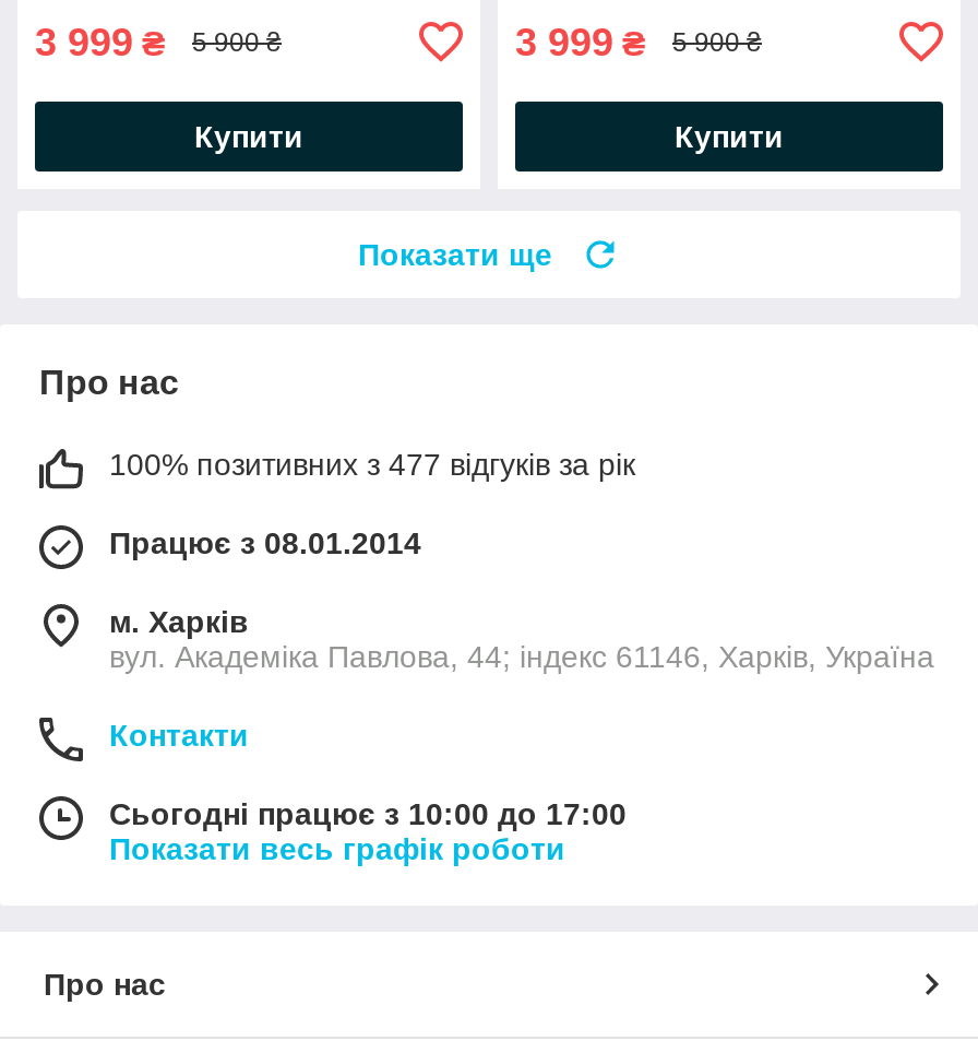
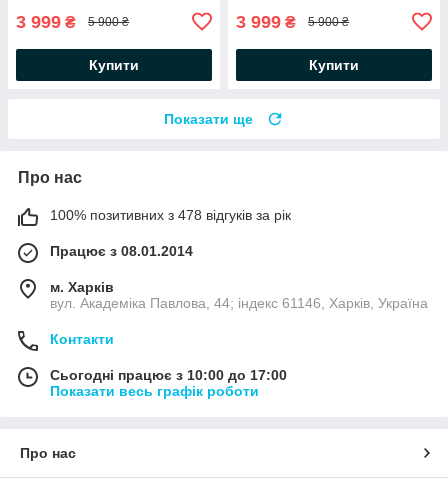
[109,446,635,481] 100% позитивних з 477 відгуків за рік -> [50,207,291,223] 100% позитивних з 478 відгуків за рік

